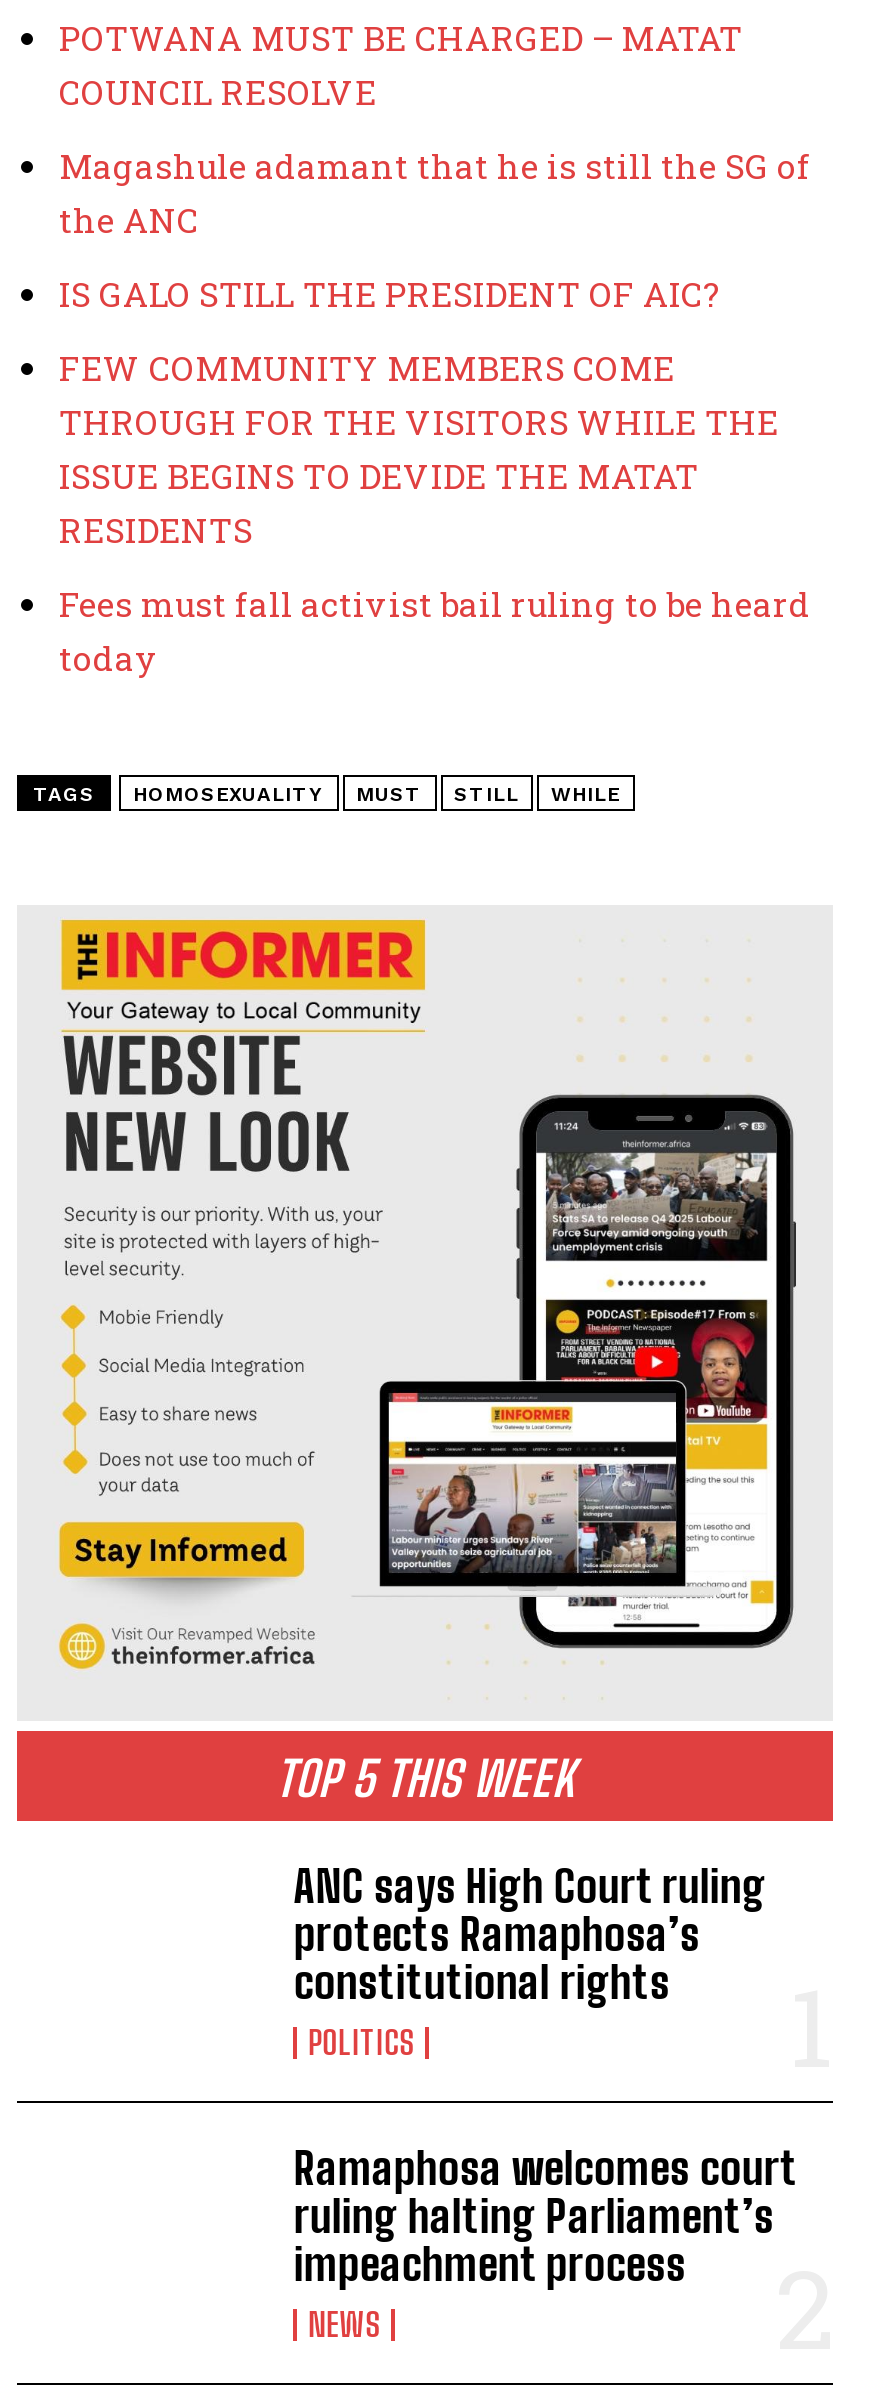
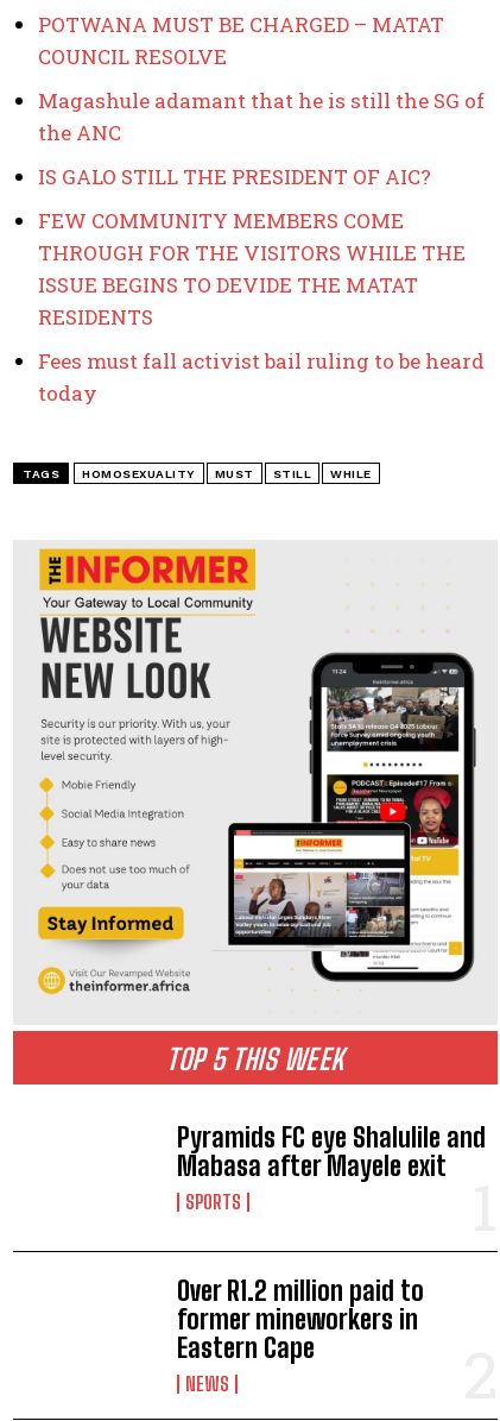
[294,1859,766,2061] ANC says High Court ruling | protects Ramaphosa’s | constitutional rights | POLITICS -> [177,1121,486,1213] Pyramids FC eye Shalulile and | Mabasa after Mayele exit | SPORTS
[294,2141,798,2291] Ramaphosa welcomes court | ruling halting Parliament’s | impeachment process -> [177,1275,424,1364] Over R1.2 million paid to | former mineworkers in | Eastern Cape

